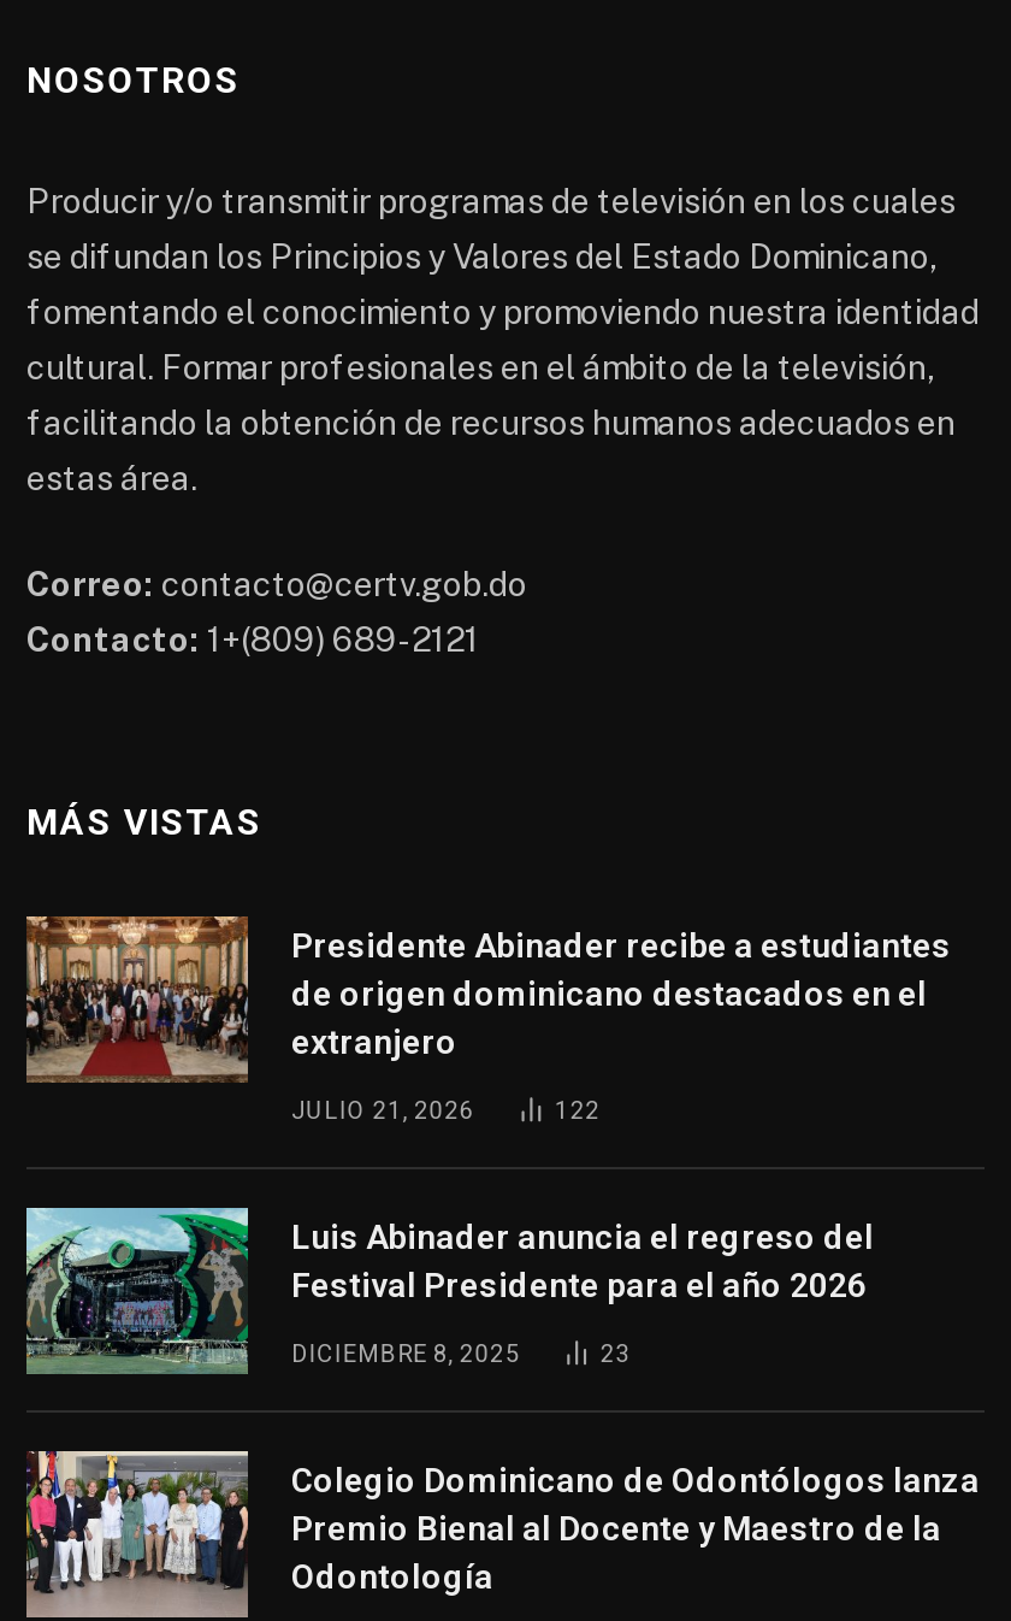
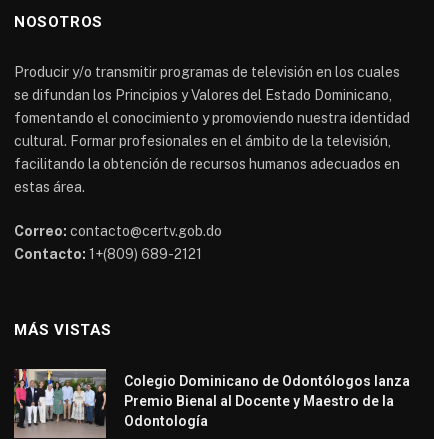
[24,913,951,1367] [image] | Presidente Abinader recibe a estudiantes | de origen dominicano destacados en el | extranjero | JULIO 21, 2026 | 122 | Luis Abinader anuncia el regreso del | Festival Presidente para el año 2026 | DICIEMBRE 8, 2025 | 23 -> none
[24,1204,250,1375] [image] -> none

